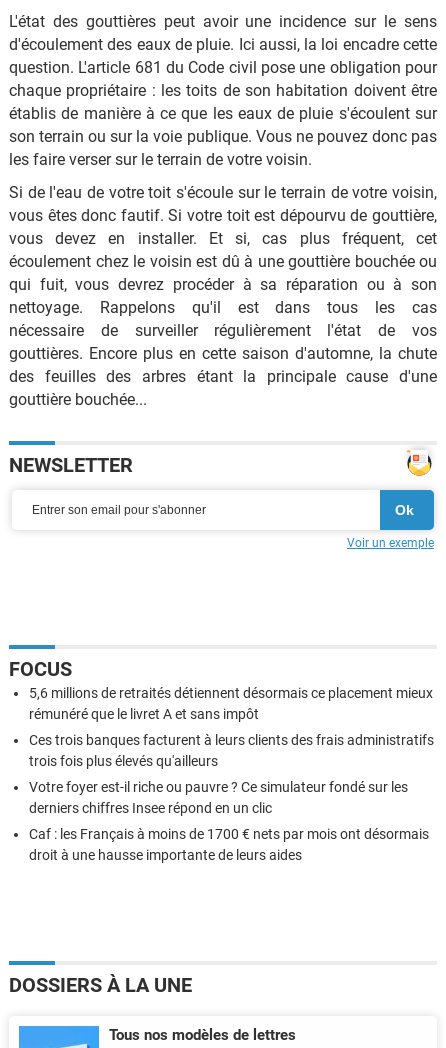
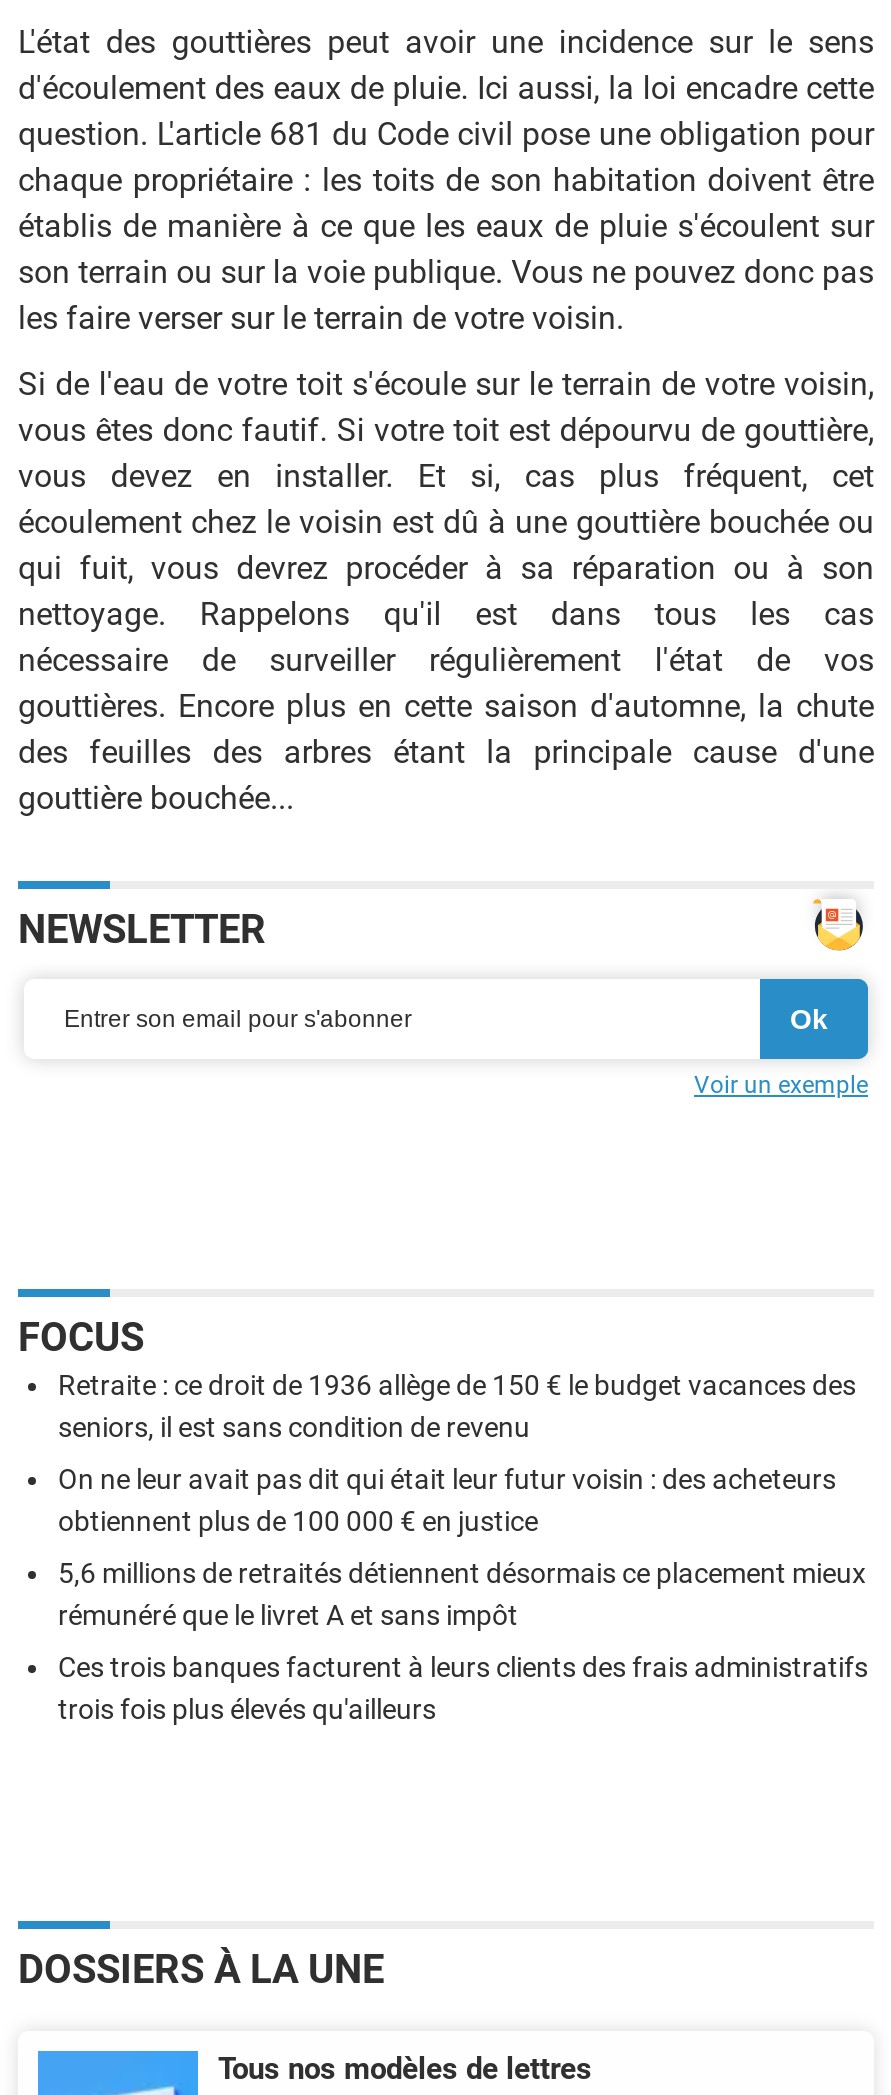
none -> [58,1369,856,1537] Retraite : ce droit de 1936 allège de 150 € le budget vacances des | seniors, il est sans condition de revenu | On ne leur avait pas dit qui était leur futur voisin : des acheteurs | obtiennent plus de 100 000 € en justice
moved [29,685,434,769] -> [58,1557,868,1725]: 5,6 millions de retraités détiennent désormais ce placement mieux | rémunéré que le livret A et sans impôt | Ces trois banques facturent à leurs clients des frais administratifs | trois fois plus élevés qu'ailleurs
[29,779,429,863] Votre foyer est-il riche ou pauvre ? Ce simulateur fondé sur les | derniers chiffres Insee répond en un clic | Caf : les Français à moins de 1700 € nets par mois ont désormais | droit à une hausse importante de leurs aides -> none

